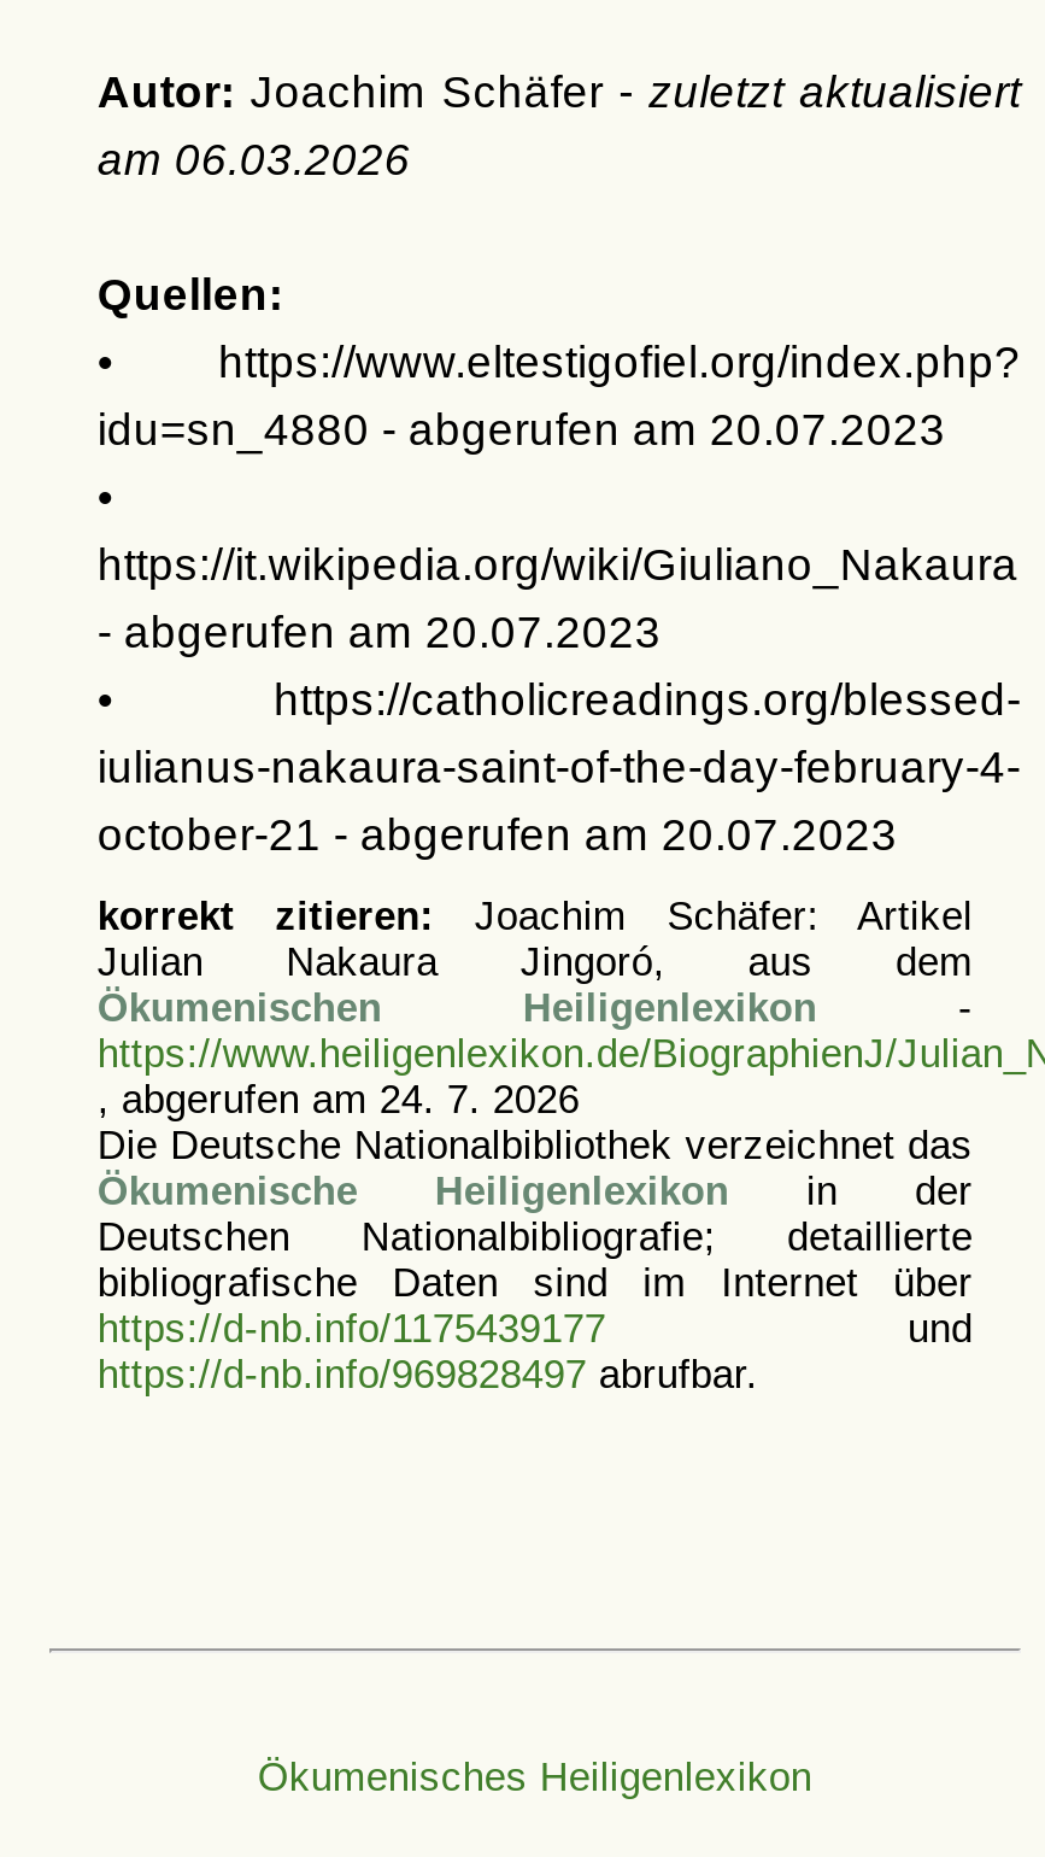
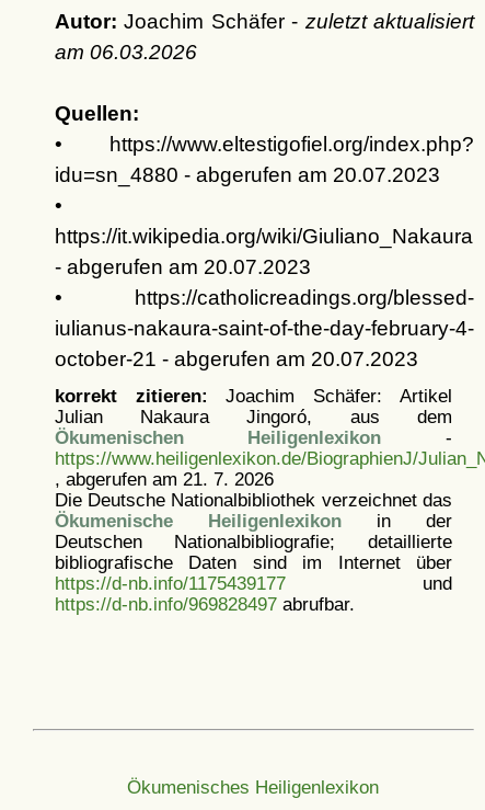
[97,1078,579,1121] , abgerufen am 24. 7. 2026 -> [55,470,273,489] , abgerufen am 21. 7. 2026

